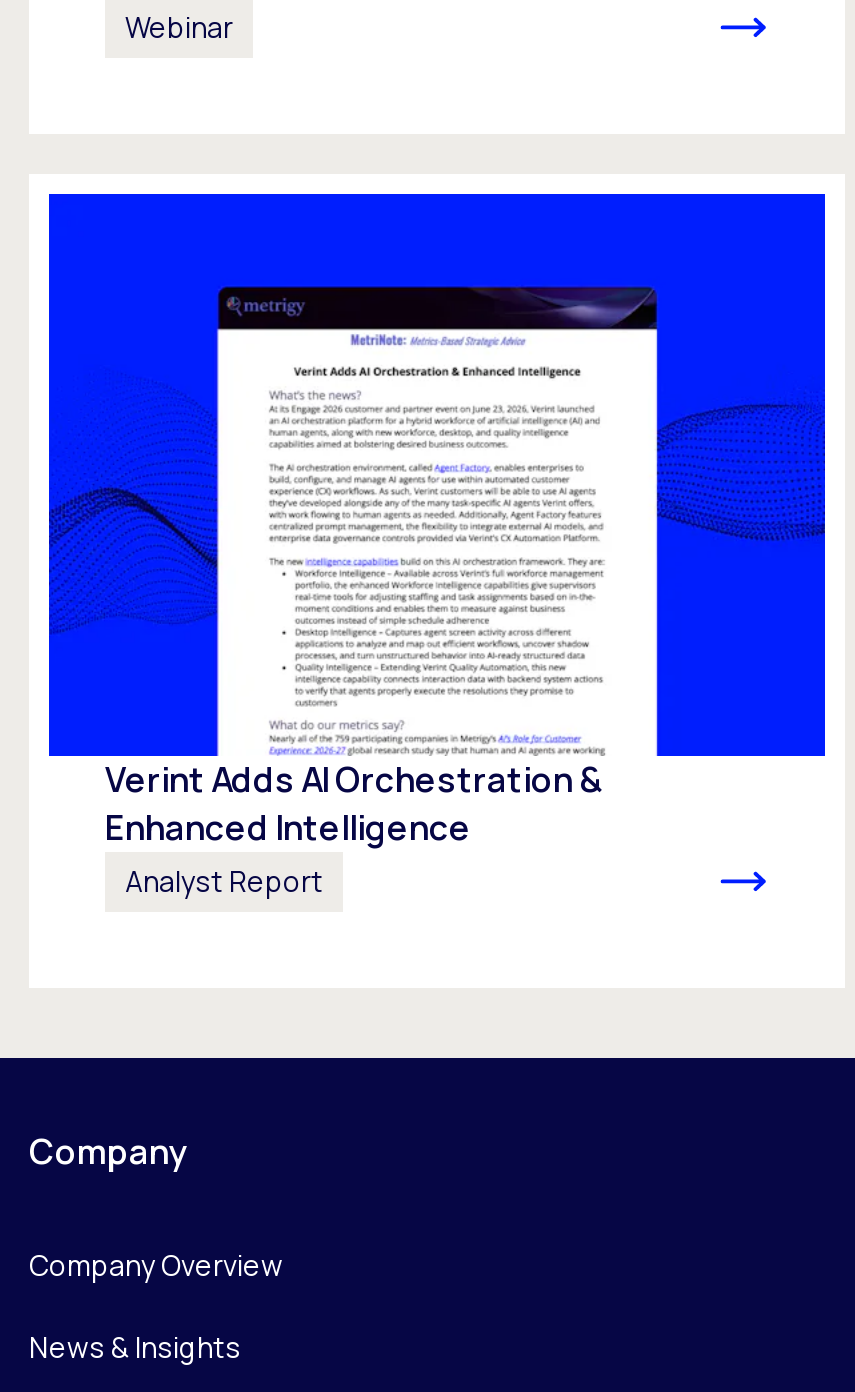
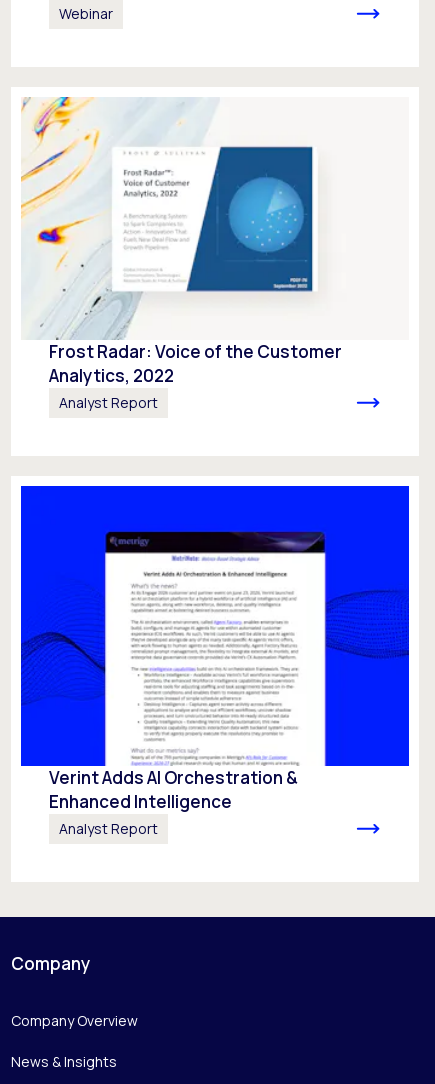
none -> [20,96,342,412] [image] | Frost Radar: Voice of the Customer | Analytics, 2022 | Analyst Report

